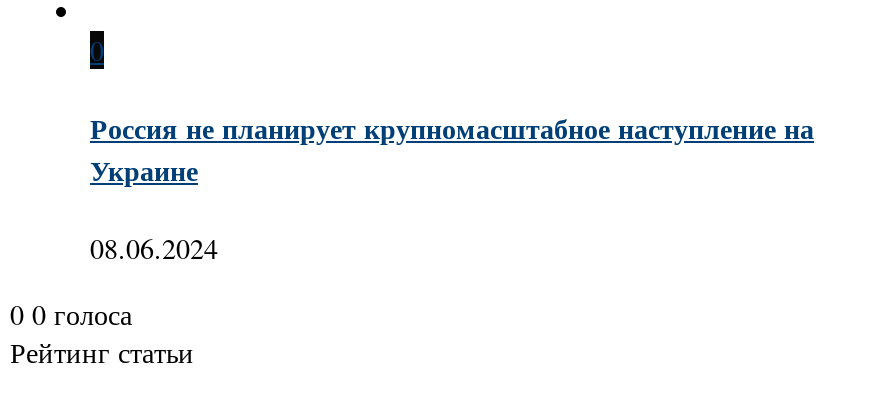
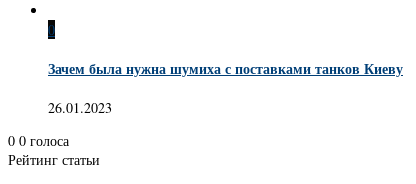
[90,107,814,191] Россия не планирует крупномасштабное наступление на | Украине -> [48,58,403,79] Зачем была нужна шумиха с поставками танков Киеву
[90,228,218,266] 08.06.2024 -> [48,98,112,117] 26.01.2023

